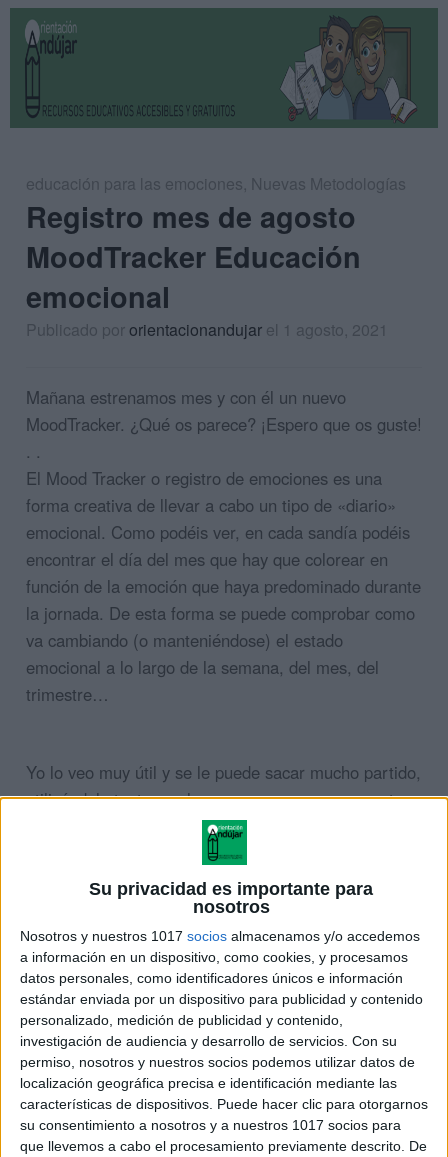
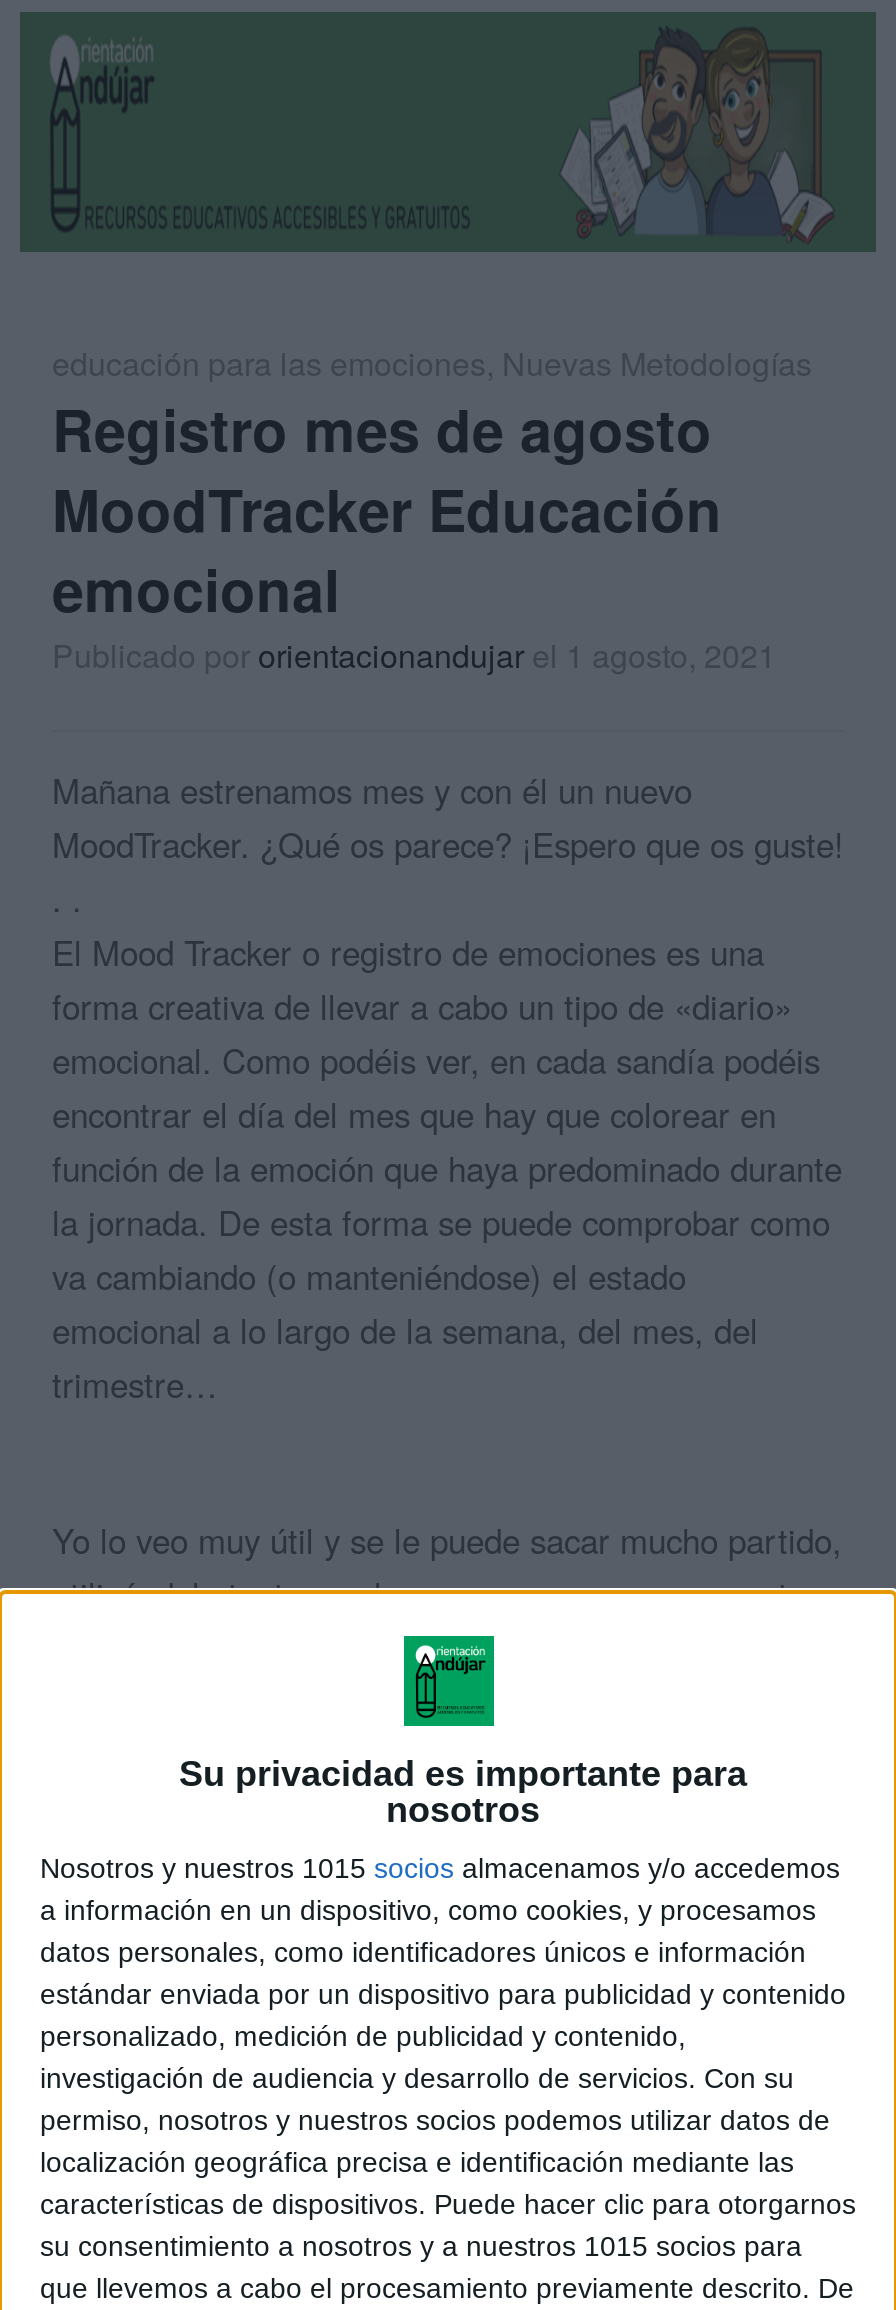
[20,927,420,943] Nosotros y nuestros 1017 socios almacenamos y/o accedemos -> [40,1851,840,1883] Nosotros y nuestros 1015 socios almacenamos y/o accedemos
[20,1116,401,1132] su consentimiento a nosotros y a nuestros 1017 socios para -> [40,2229,802,2261] su consentimiento a nosotros y a nuestros 1015 socios para

